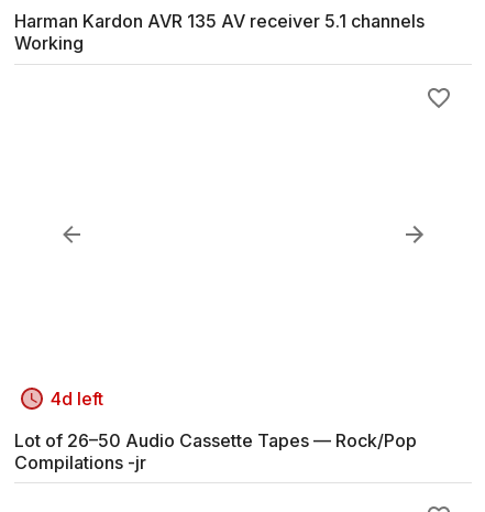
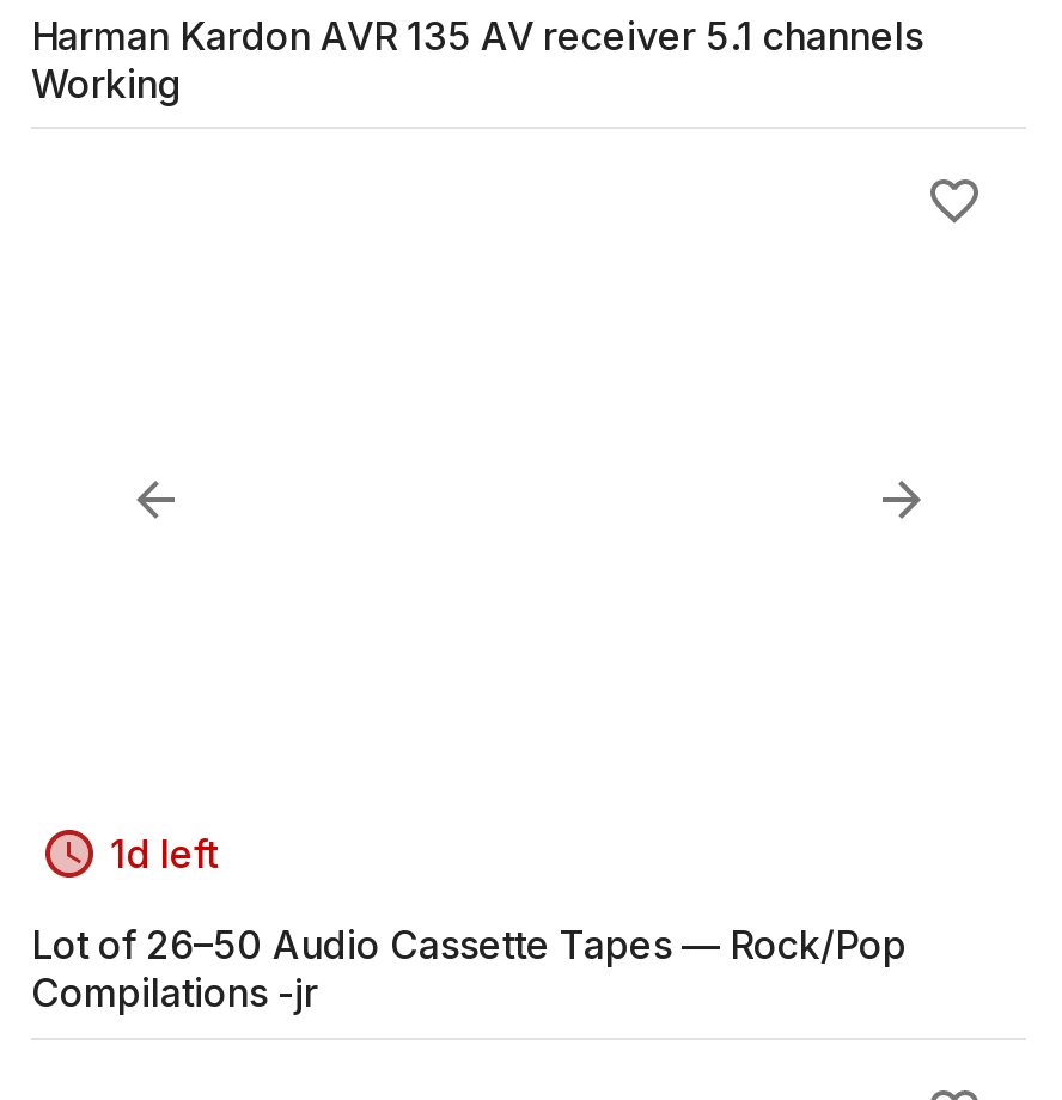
[51,387,103,409] 4d left -> [110,830,218,877] 1d left

